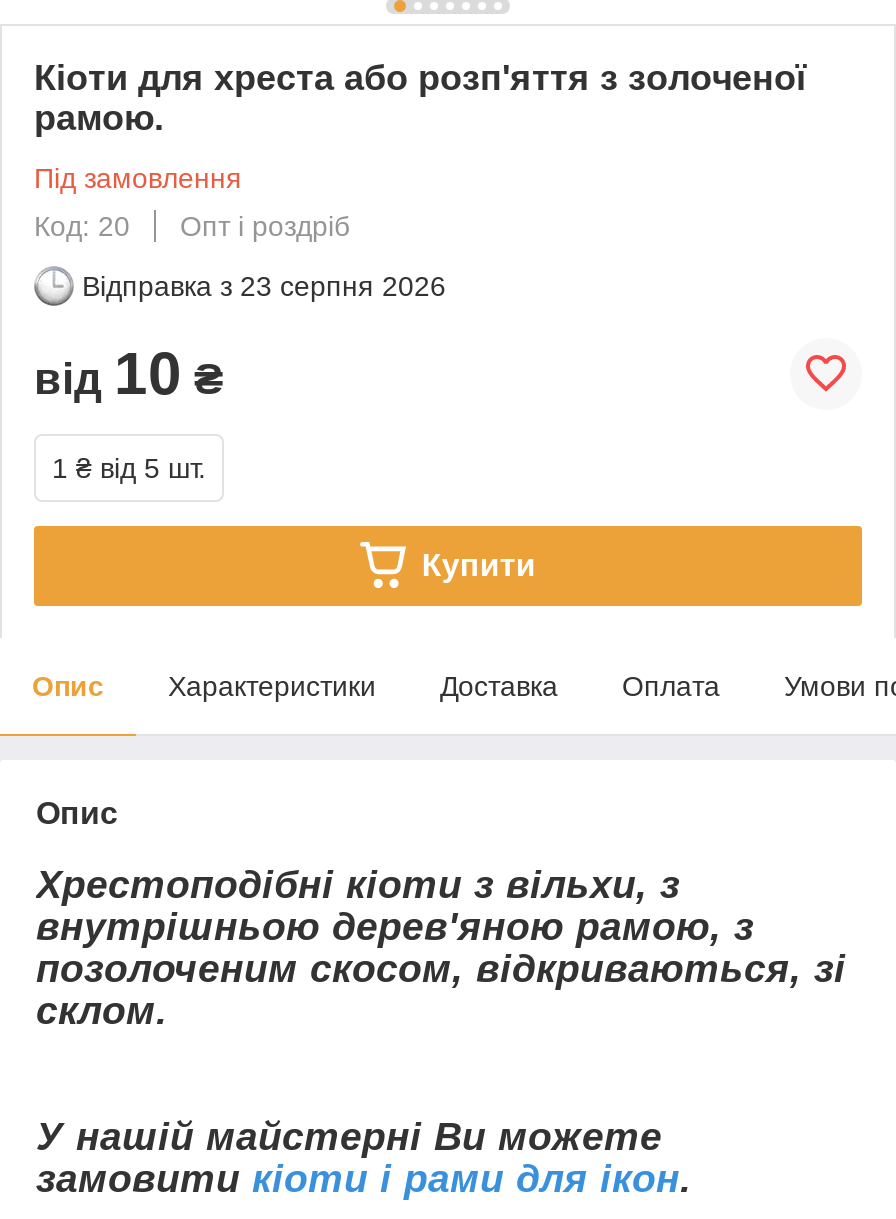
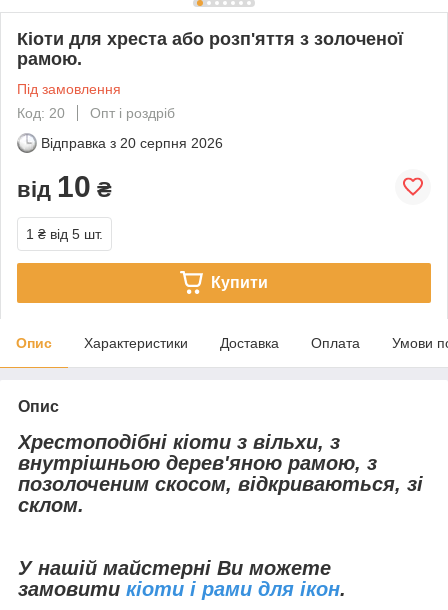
[82,270,446,302] Відправка з 23 серпня 2026 -> [41,135,223,151] Відправка з 20 серпня 2026

